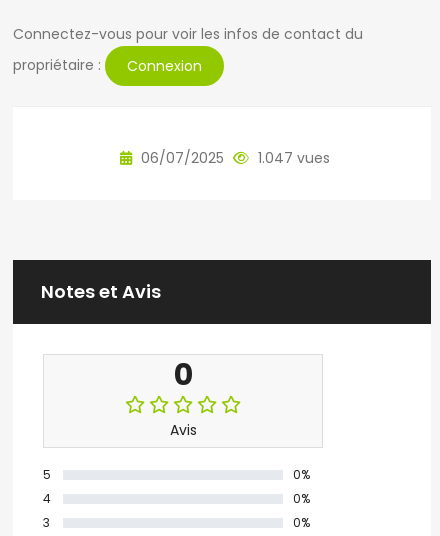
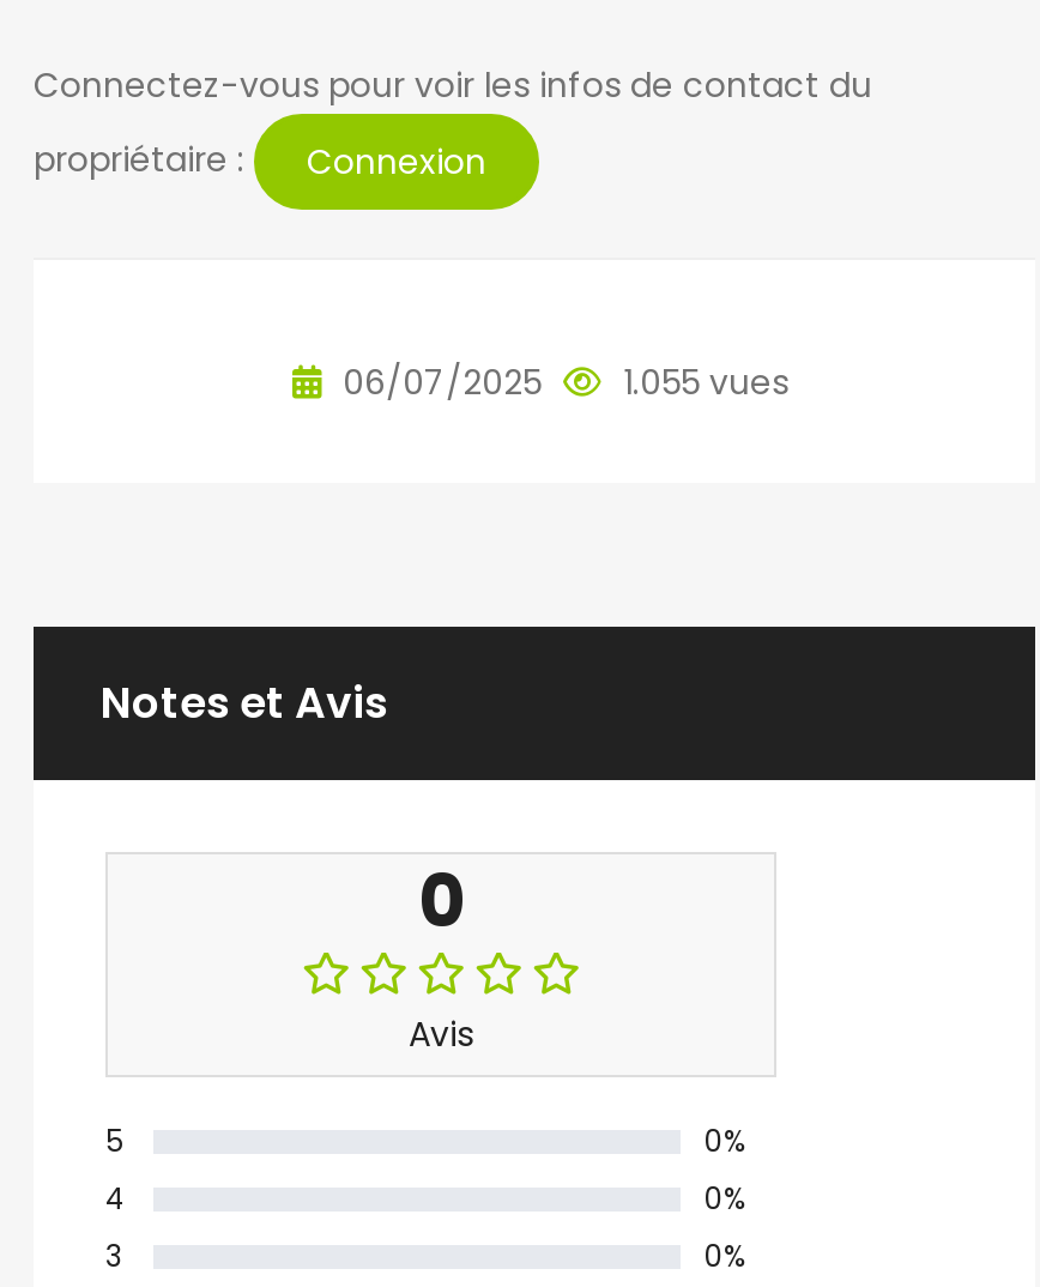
[136,148,329,168] 06/07/2025 1.047 vues -> [333,359,788,407] 06/07/2025 1.055 vues

